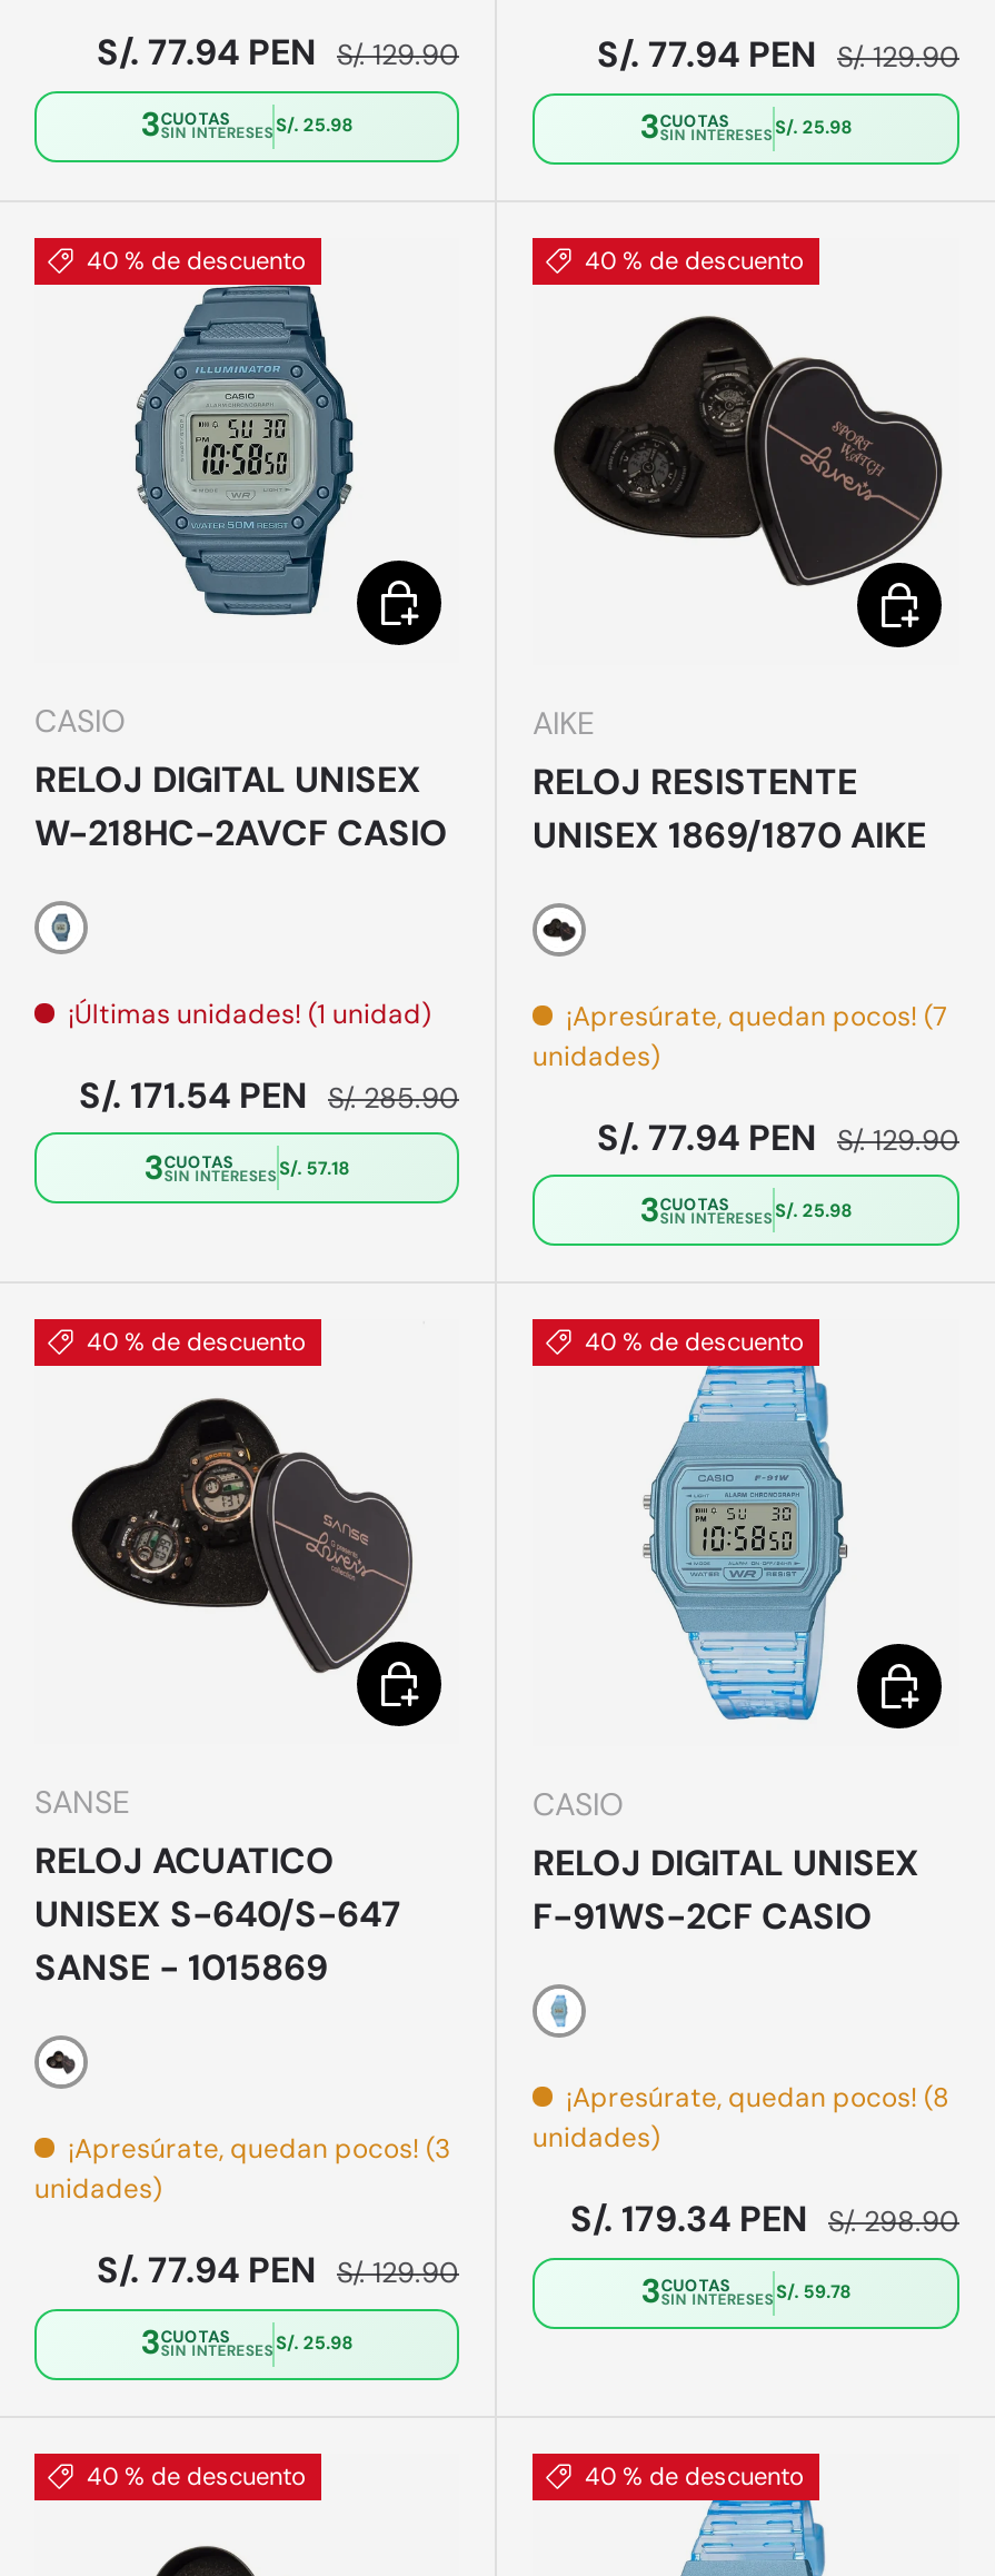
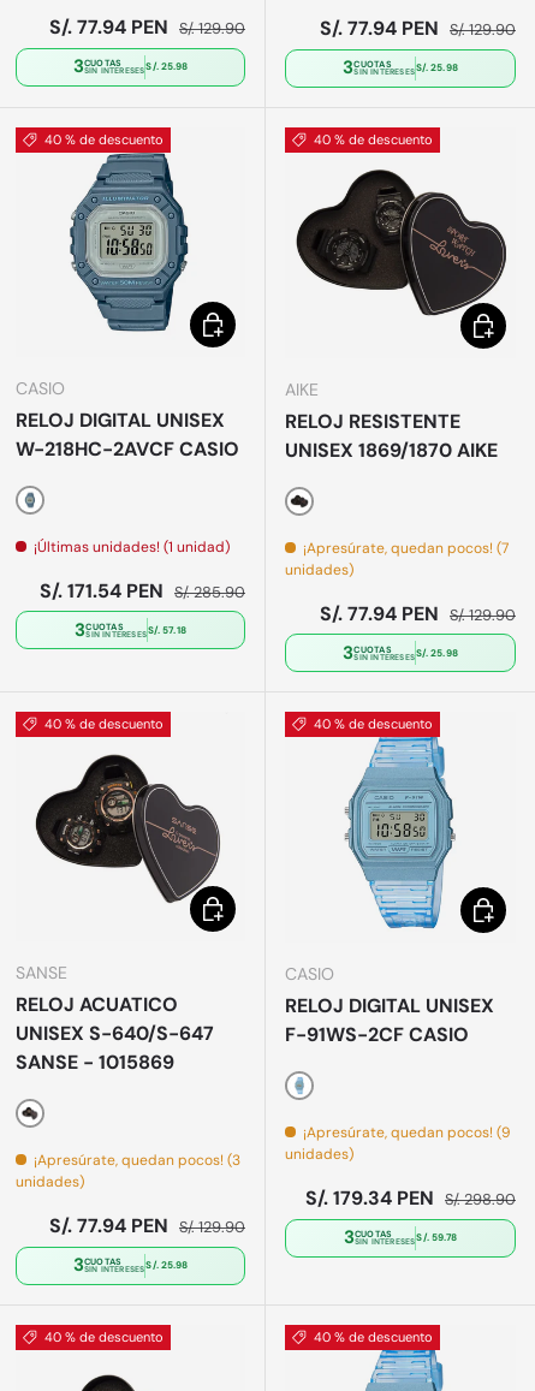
[566,2081,948,2116] ¡Apresúrate, quedan pocos! (8 -> [303,1123,511,1142] ¡Apresúrate, quedan pocos! (9

